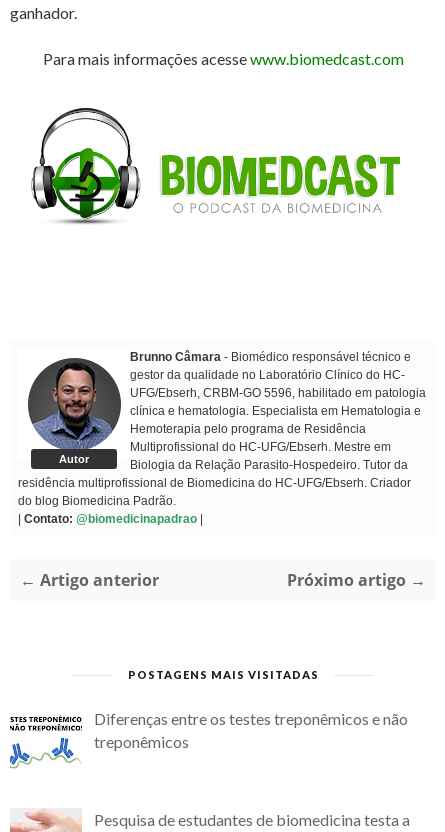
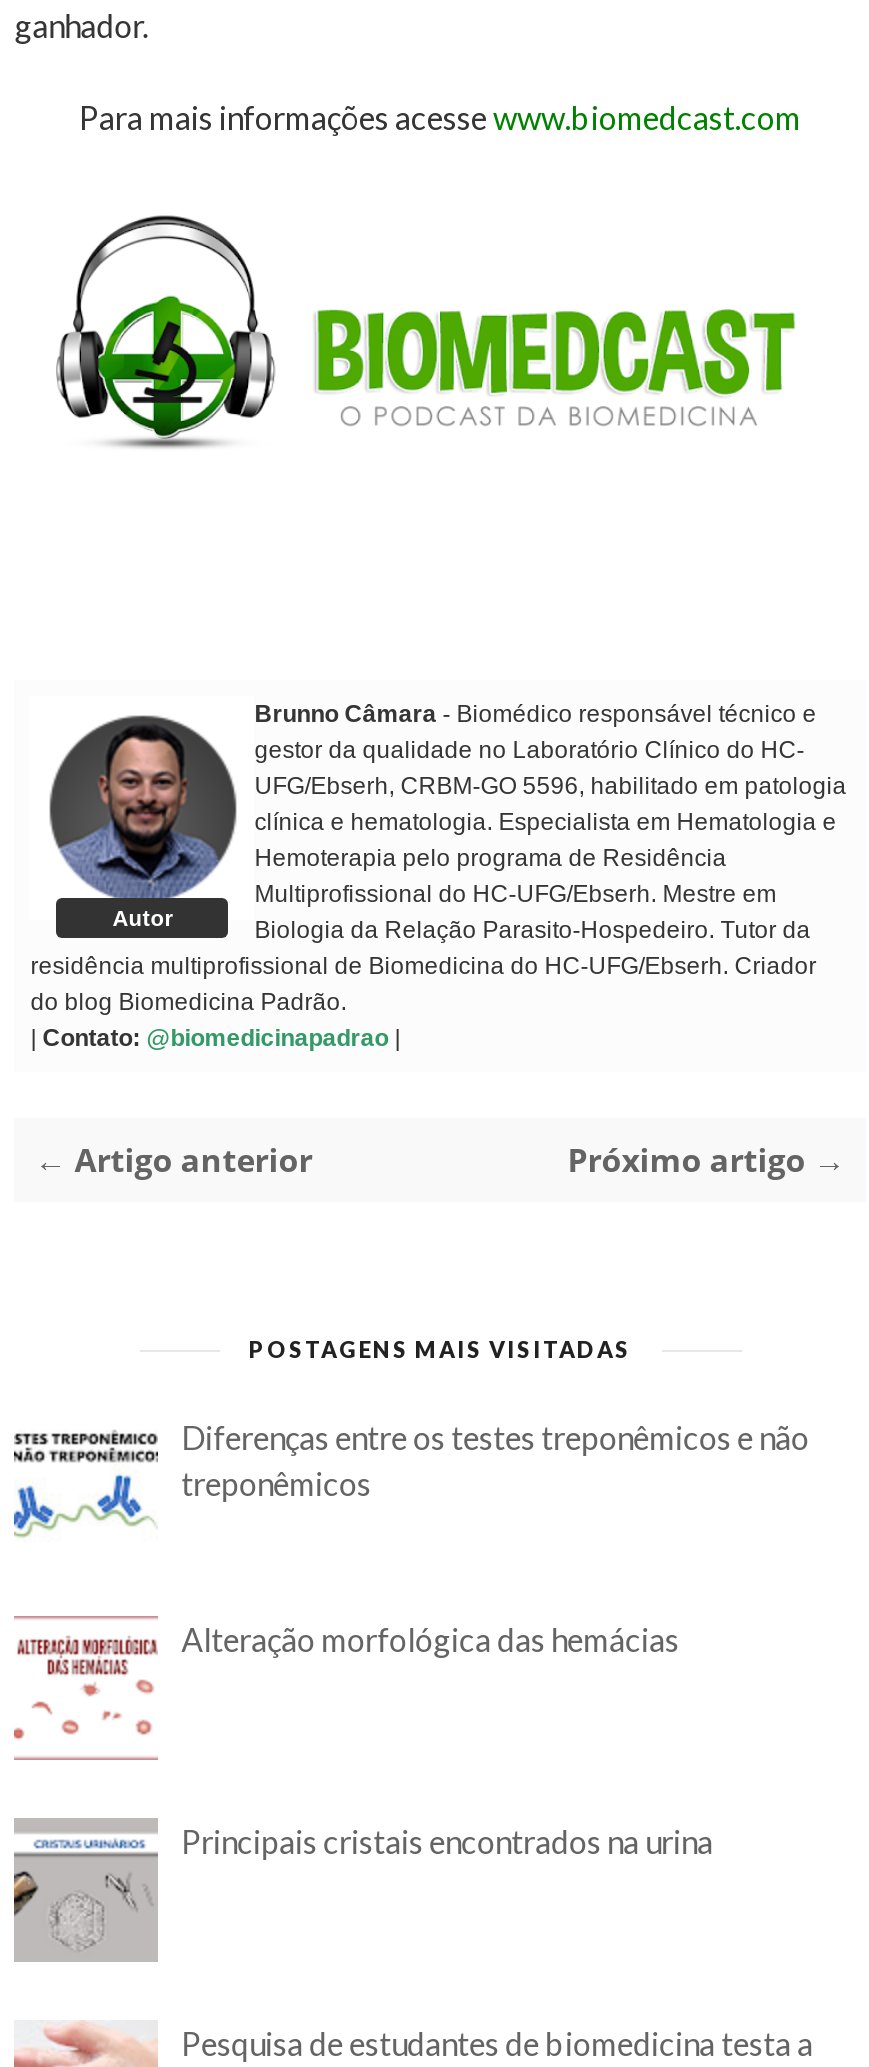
none -> [12,1818,713,1964] [image] | Principais cristais encontrados na urina
none -> [16,1620,679,1742] [image] | Alteração morfológica das hemácias

